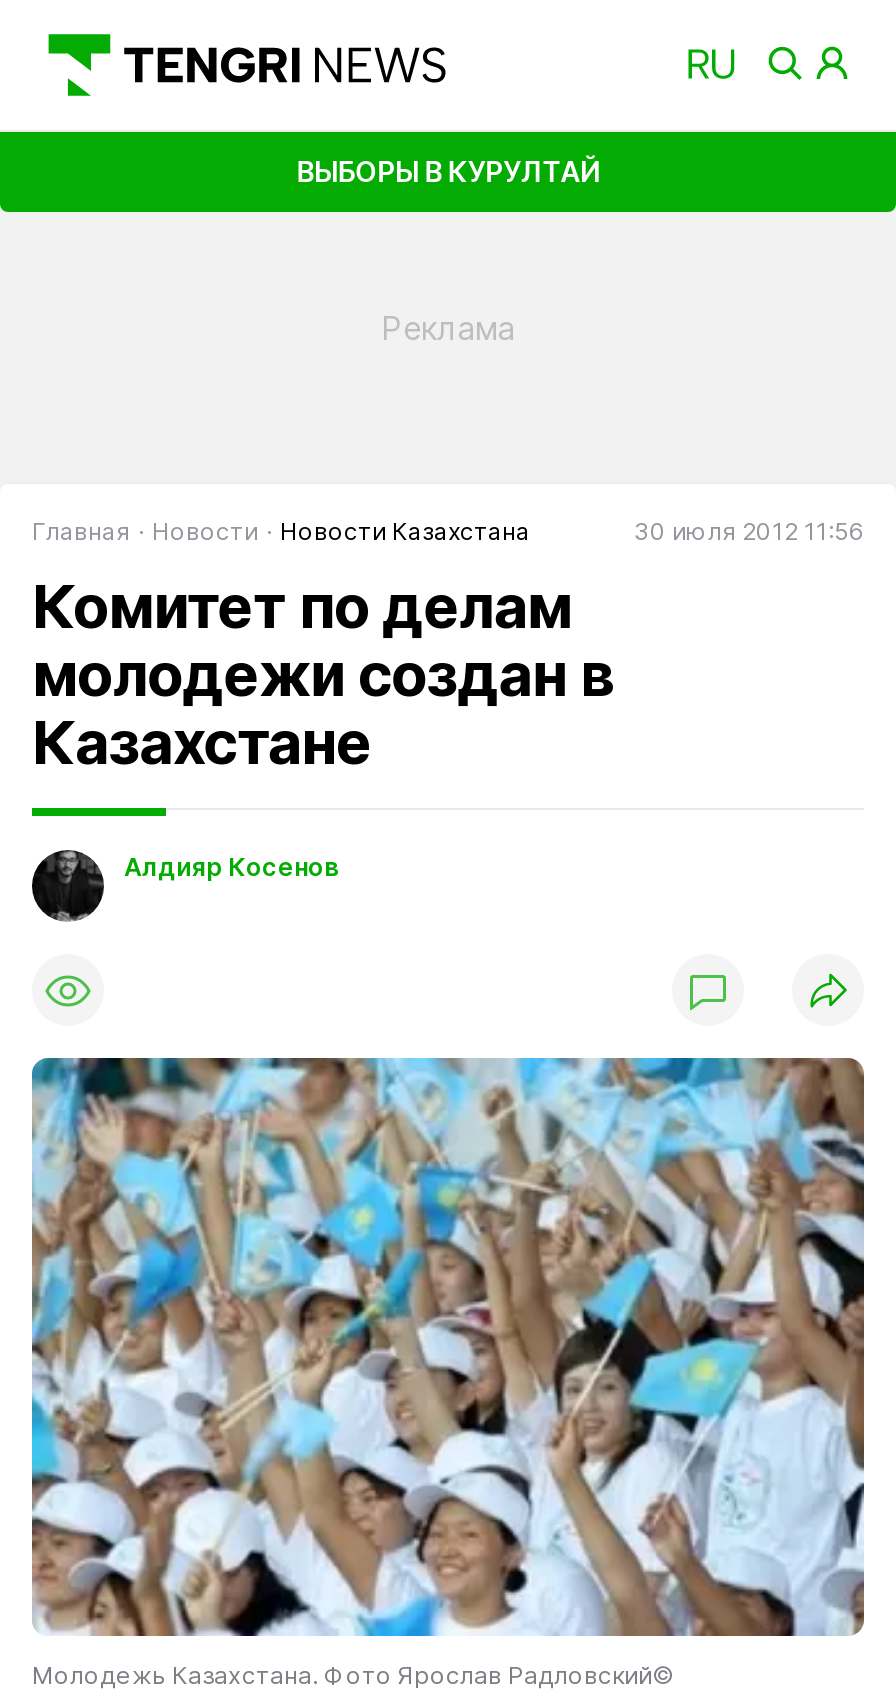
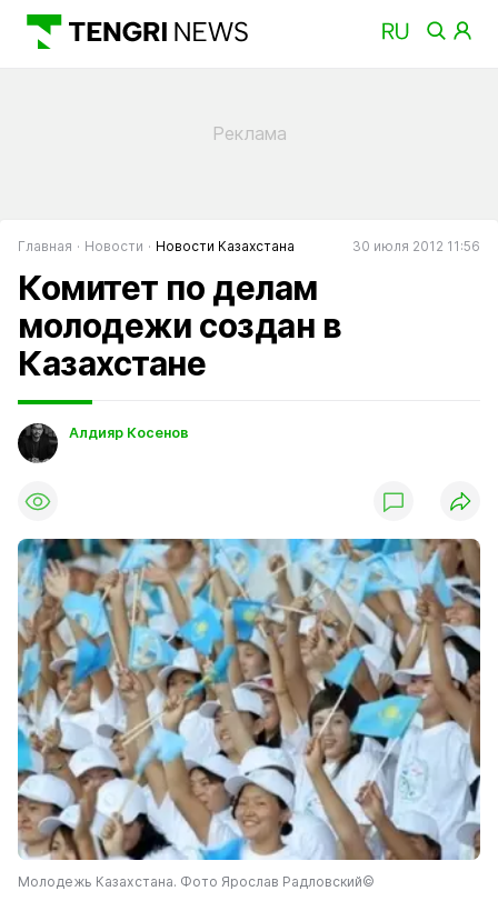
[296,153,600,187] ВЫБОРЫ В КУРУЛТАЙ -> none

